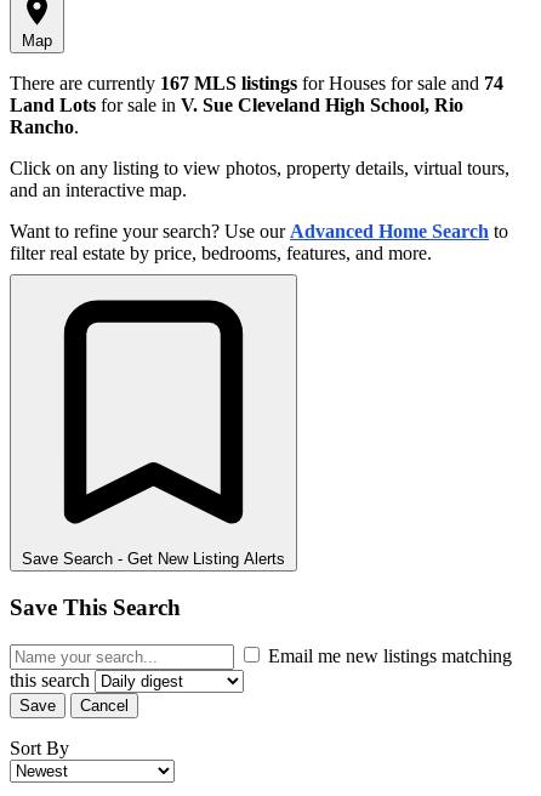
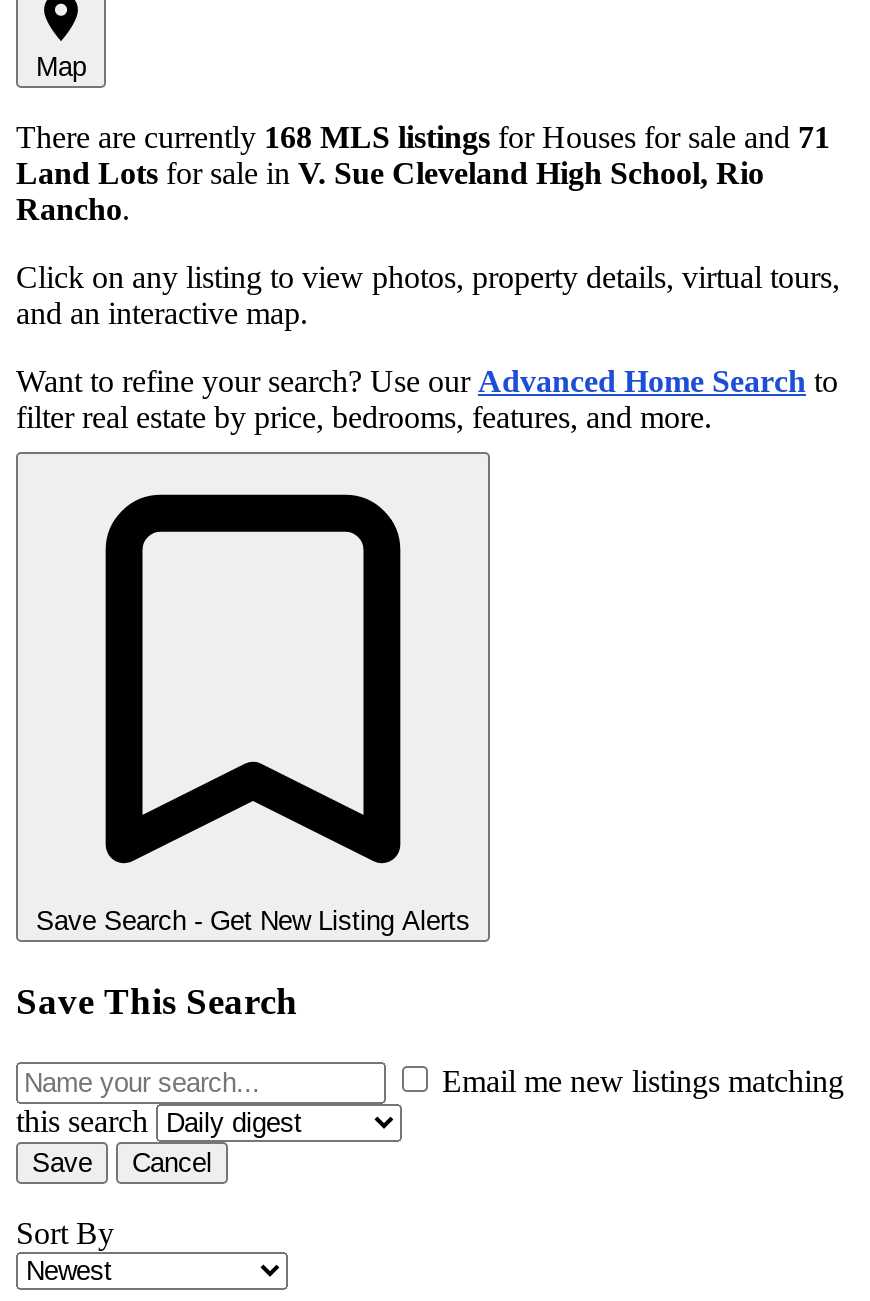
[10,73,503,93] There are currently 167 MLS listings for Houses for sale and 74 -> [16,120,830,154] There are currently 168 MLS listings for Houses for sale and 71

